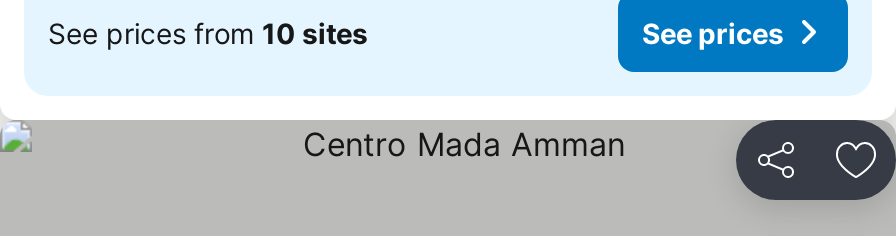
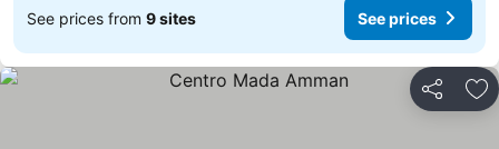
[48,15,368,49] See prices from 10 sites -> [27,8,196,27] See prices from 9 sites

